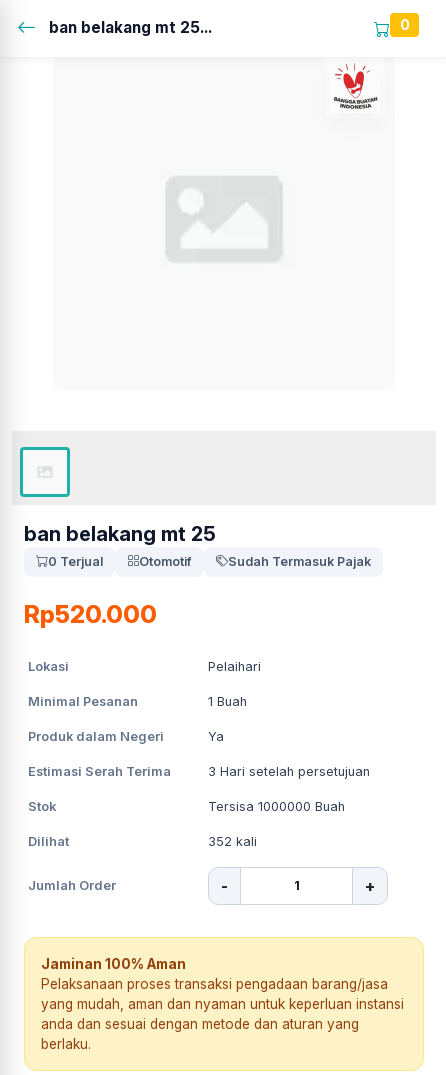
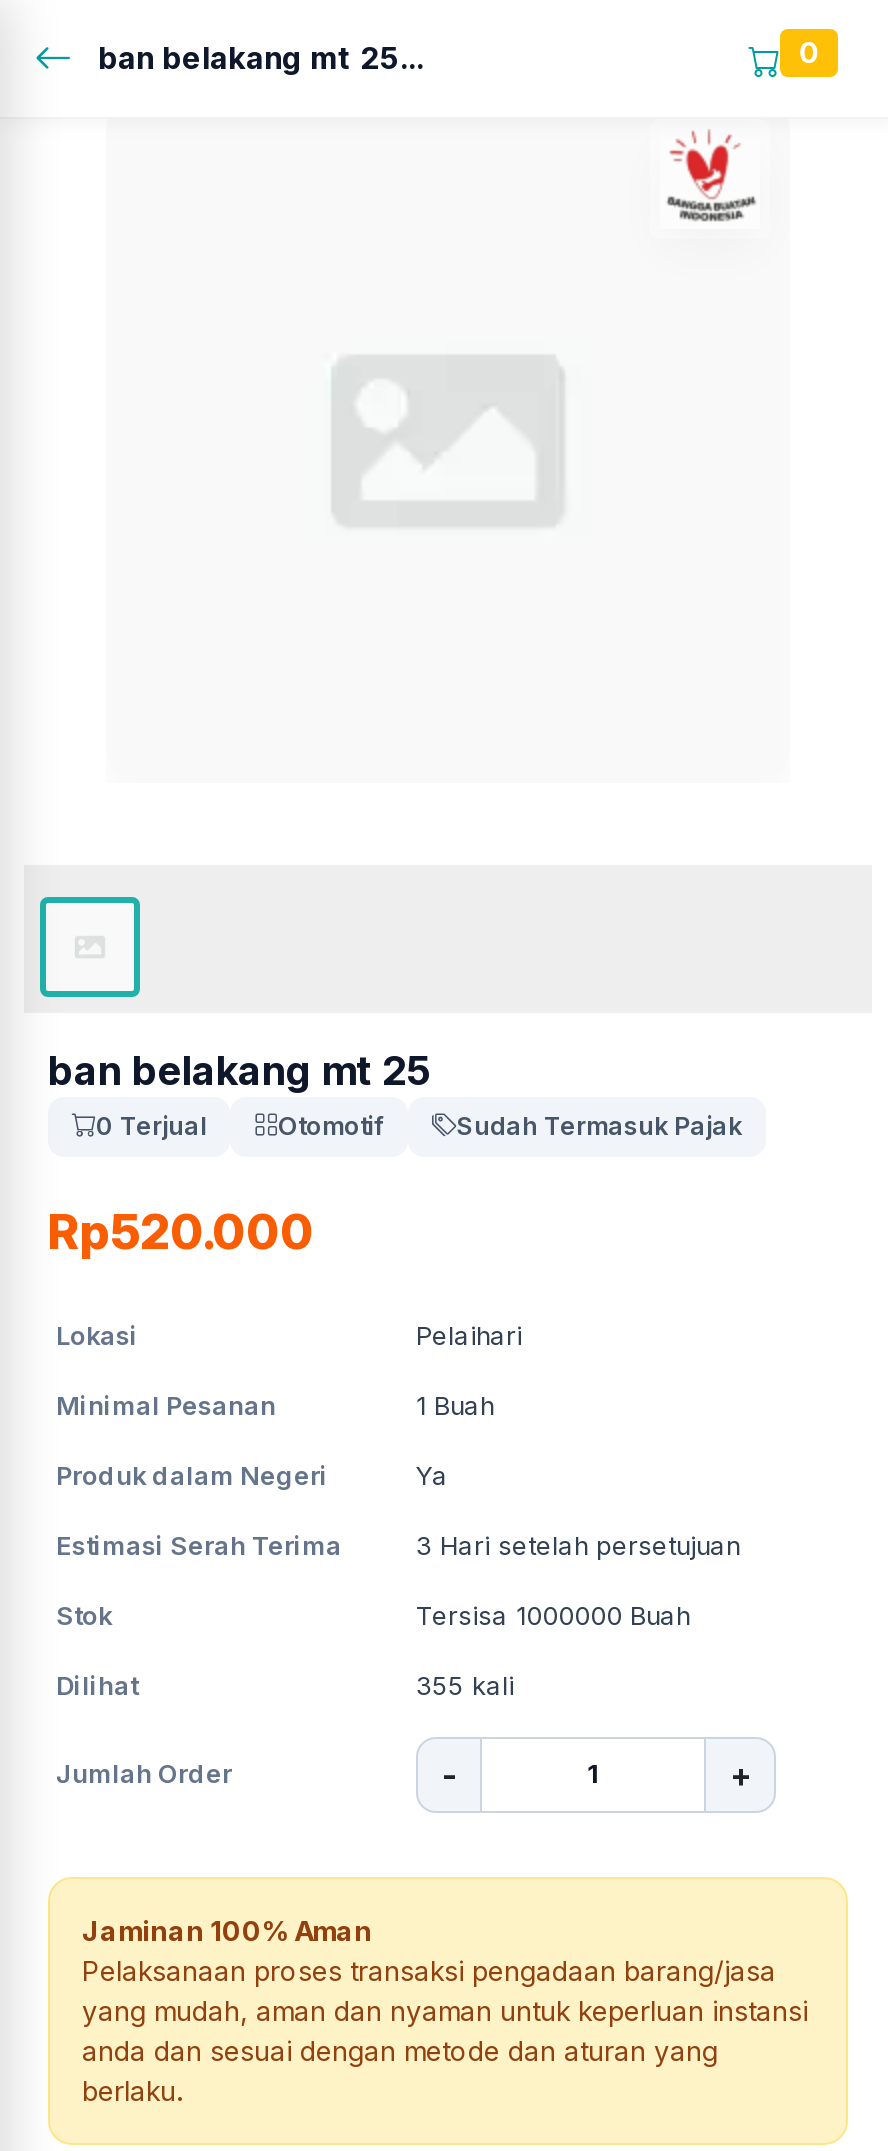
[208,834,257,849] 352 kali -> [416,1670,514,1700] 355 kali

